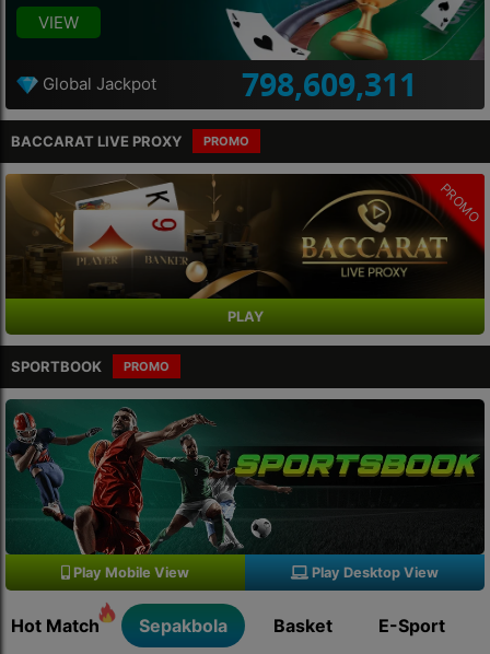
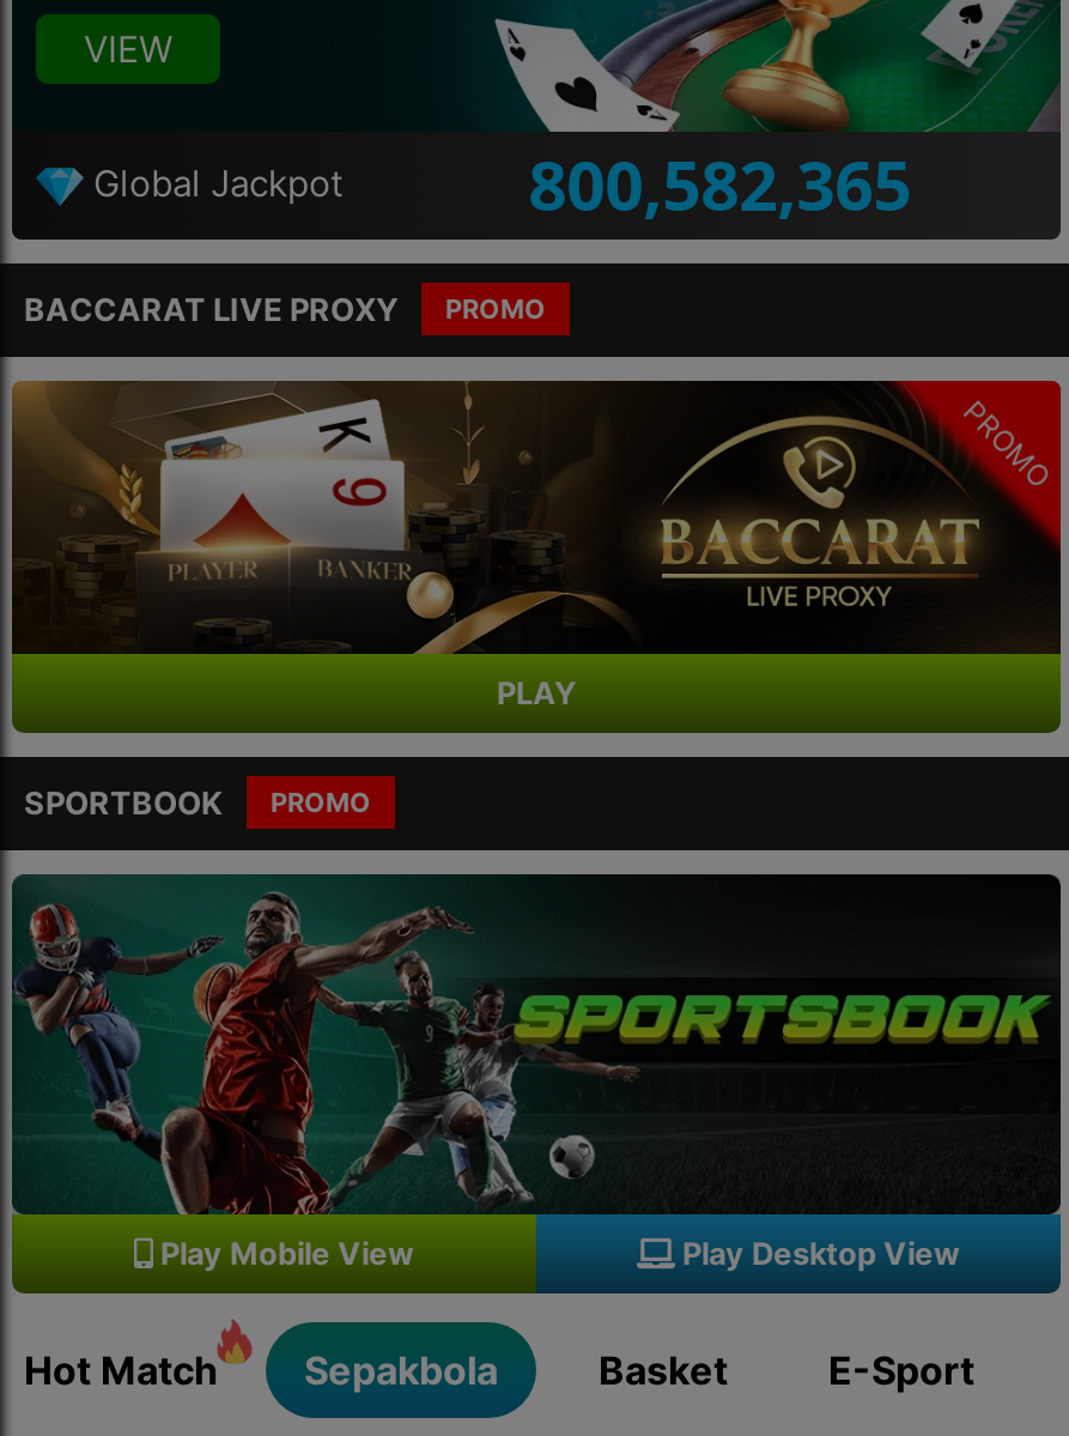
[241,62,416,106] 798,609,311 -> [528,135,911,231] 800,582,365

